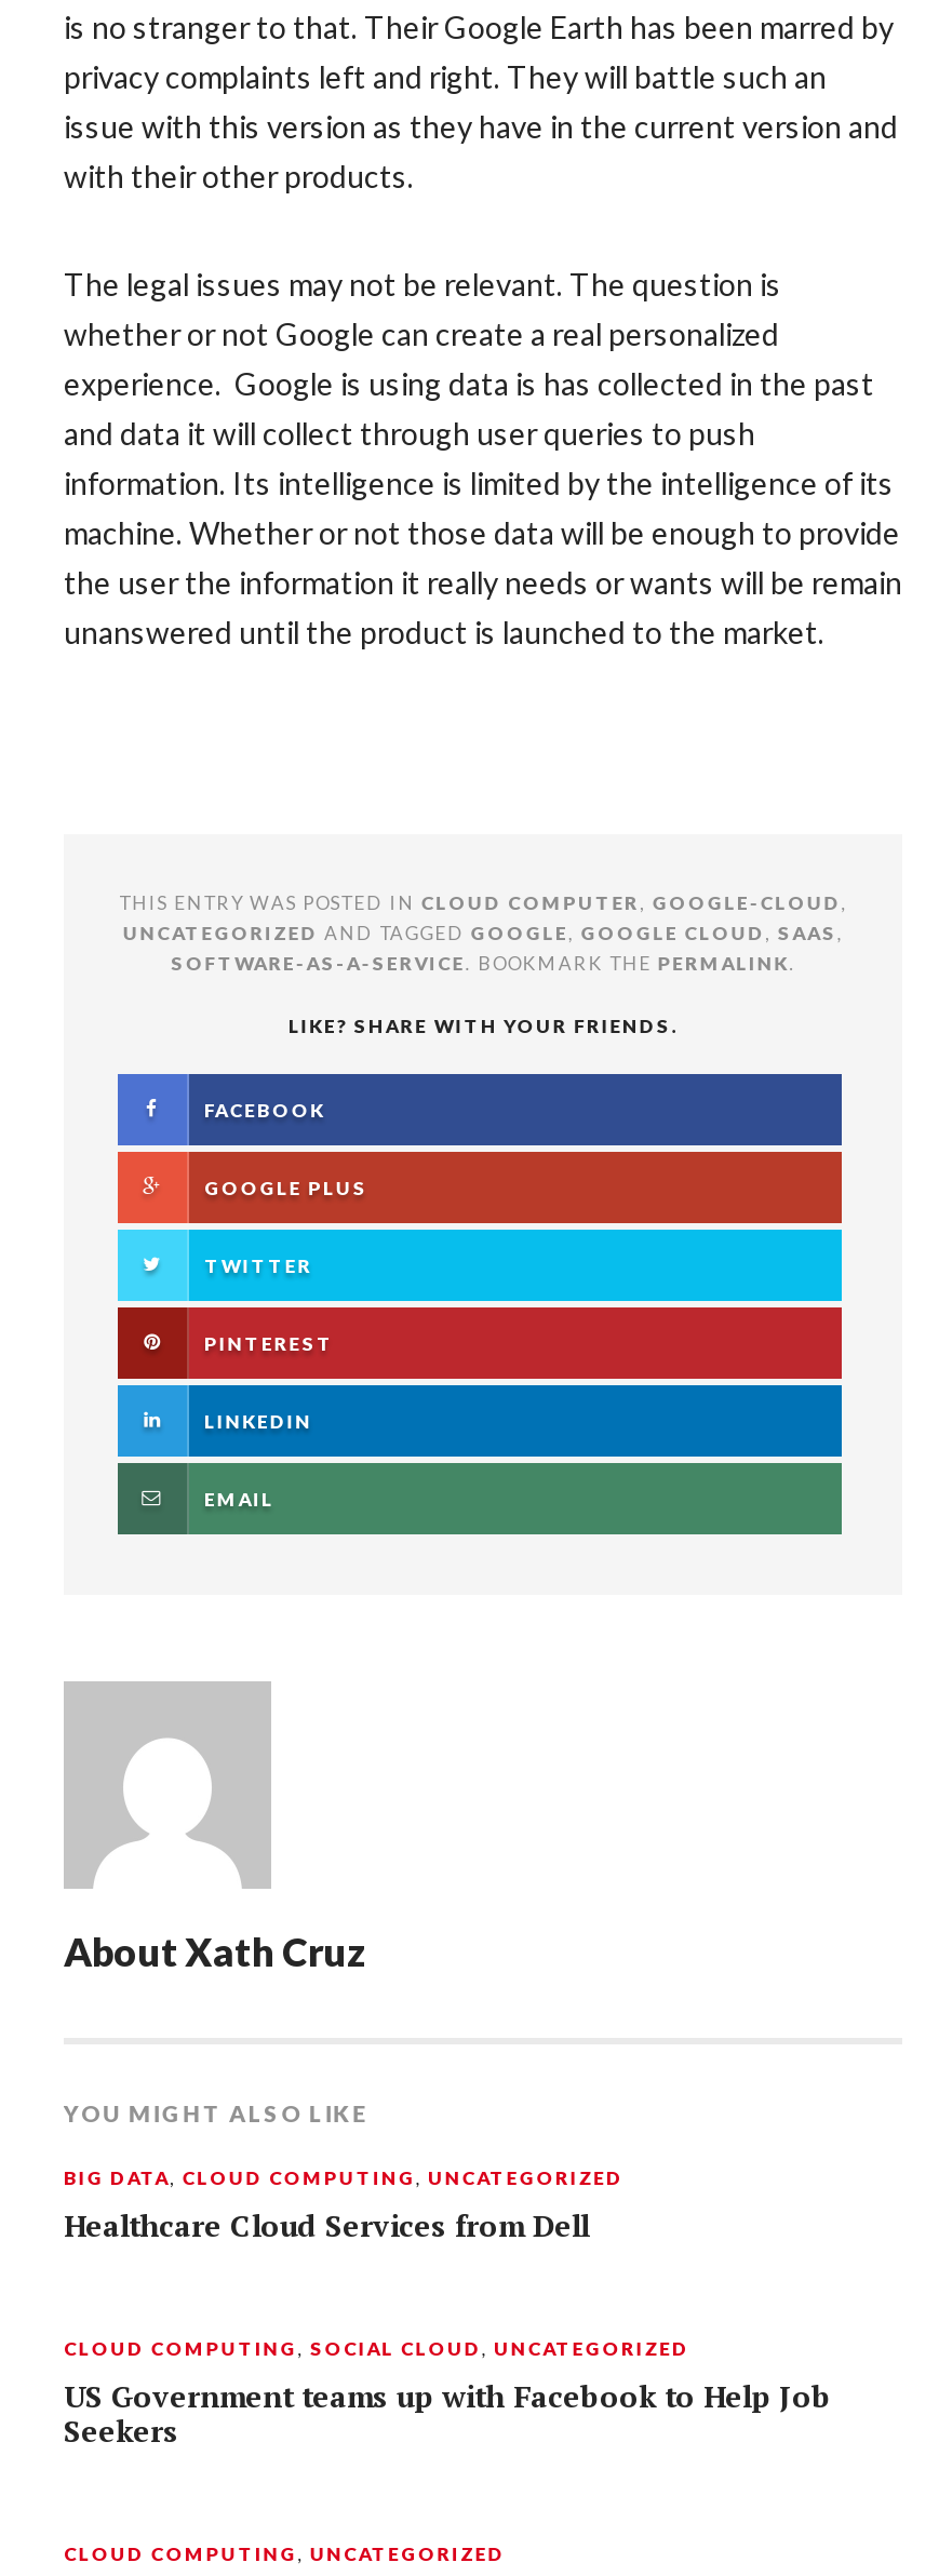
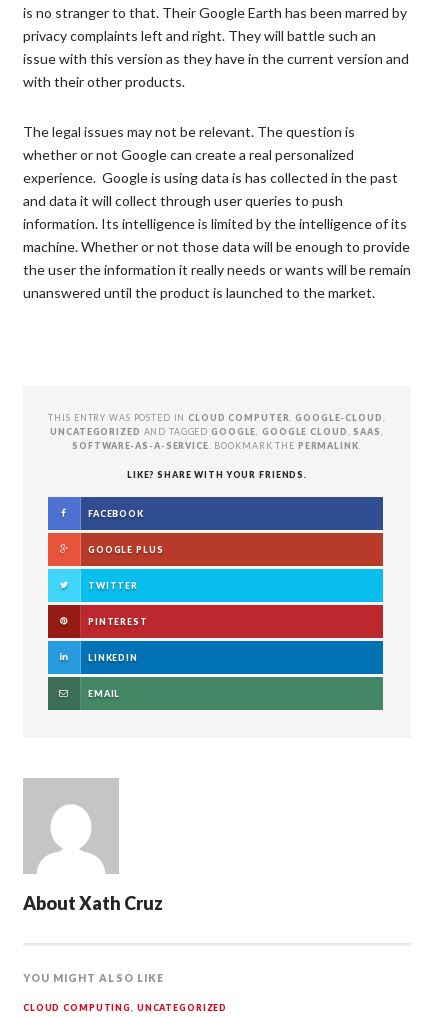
[64,2165,831,2451] BIG DATA, CLOUD COMPUTING, UNCATEGORIZED | Healthcare Cloud Services from Dell | CLOUD COMPUTING, SOCIAL CLOUD, UNCATEGORIZED | US Government teams up with Facebook to Help Job | Seekers -> none

